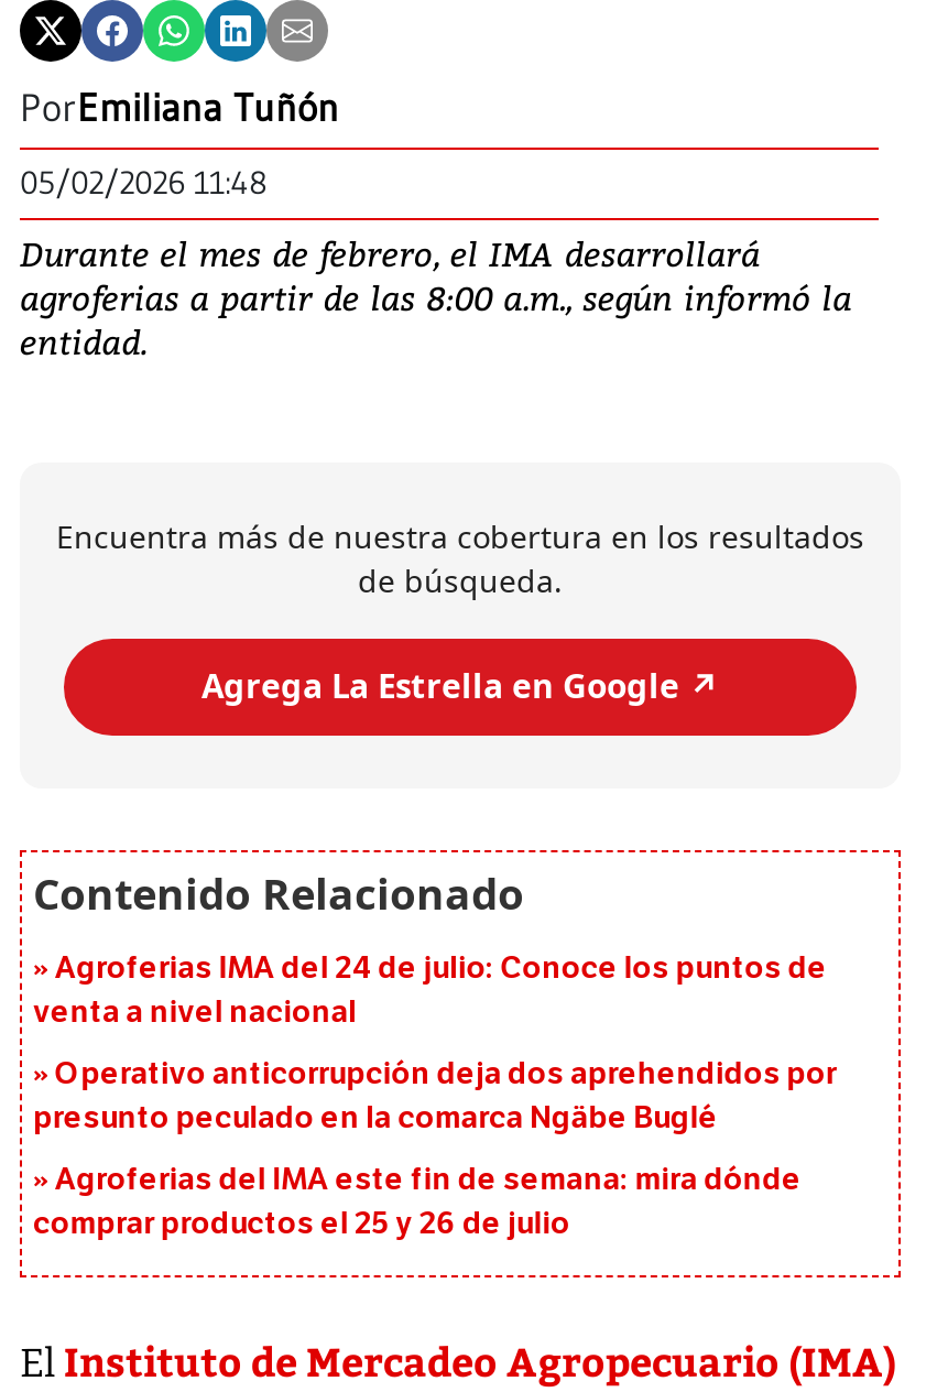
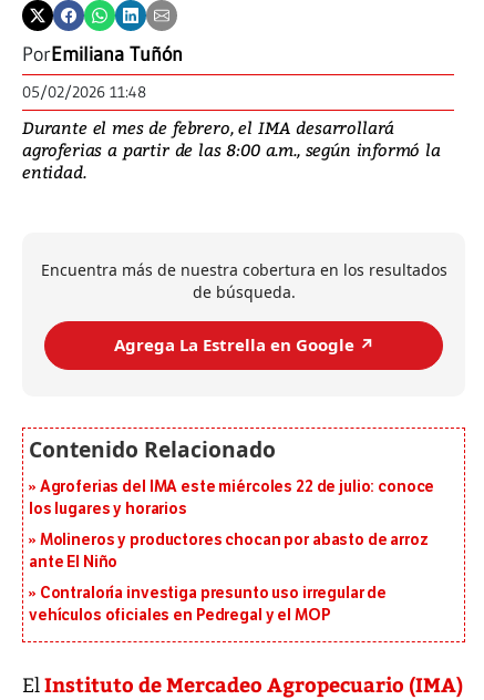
[33,949,827,1031] Agroferias IMA del 24 de julio: Conoce los puntos de | venta a nivel nacional -> [29,477,434,518] Agroferias del IMA este miércoles 22 de julio: conoce | los lugares y horarios
[33,1055,836,1136] Operativo anticorrupción deja dos aprehendidos por | presunto peculado en la comarca Ngäbe Buglé -> [29,530,428,571] Molineros y productores chocan por abasto de arroz | ante El Niño
[33,1161,801,1242] Agroferias del IMA este fin de semana: mira dónde | comprar productos el 25 y 26 de julio -> [29,584,387,625] Contraloría investiga presunto uso irregular de | vehículos oficiales en Pedregal y el MOP

